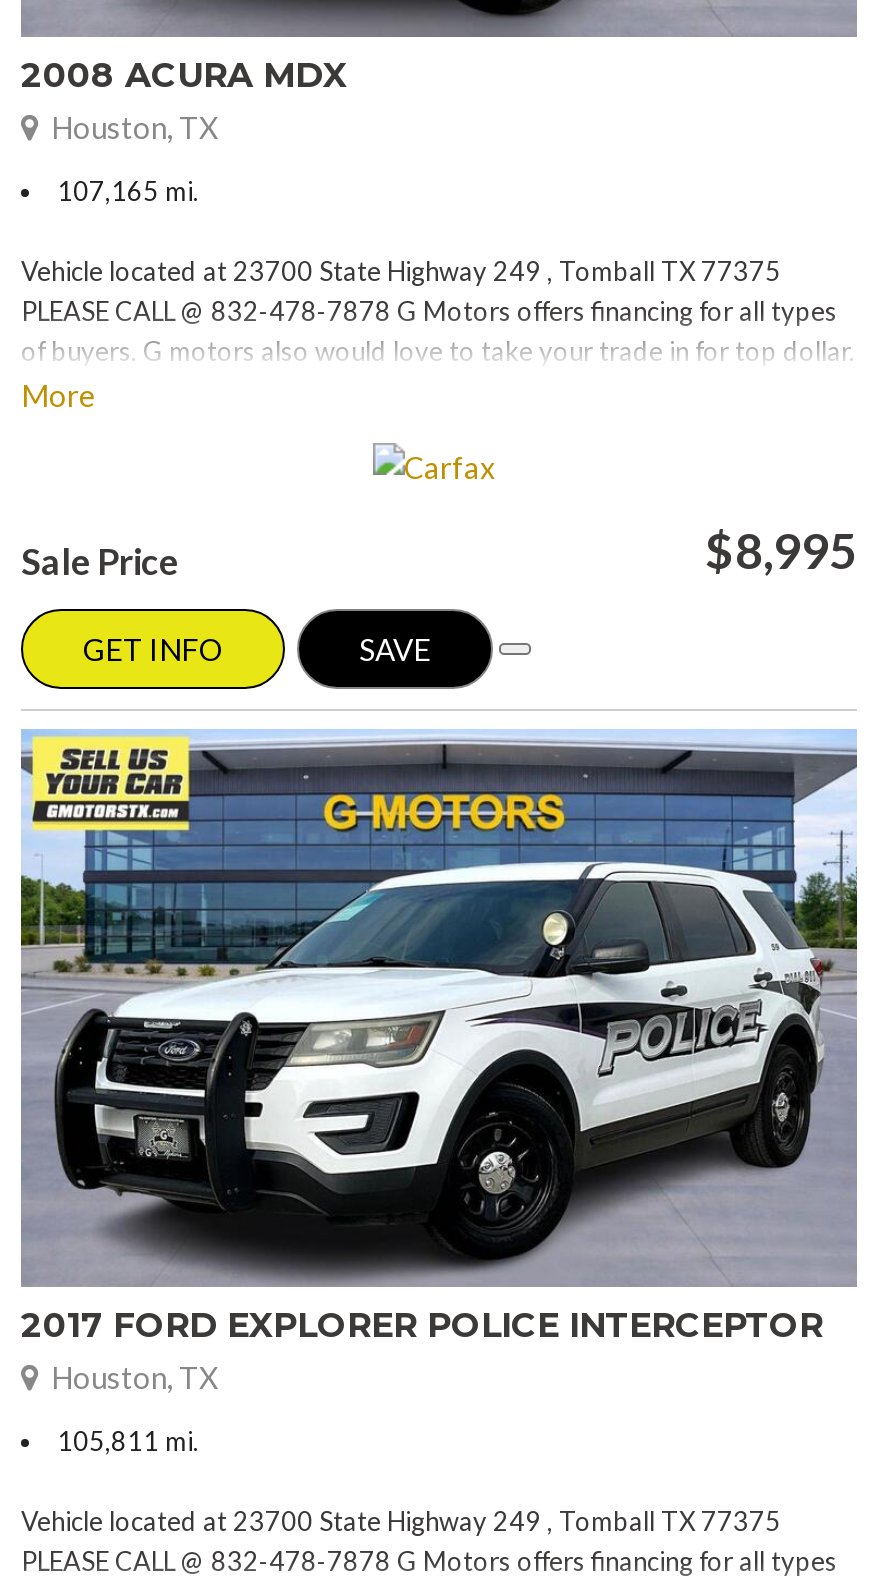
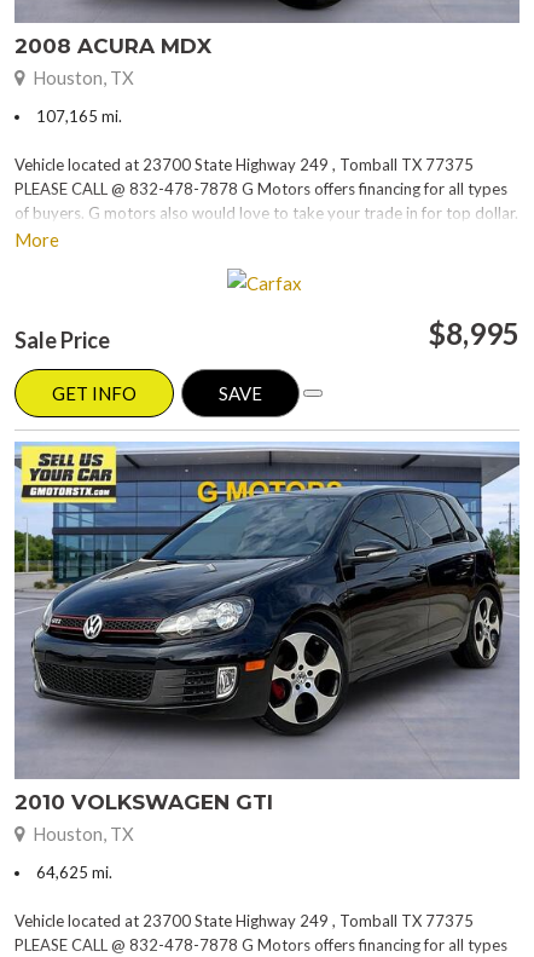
[21,794,829,1345] [image] | 2017 FORD EXPLORER POLICE INTERCEPTOR -> [14,480,504,814] [image] | 2010 VOLKSWAGEN GTI
[57,1425,199,1457] 105,811 mi. -> [36,862,112,881] 64,625 mi.

